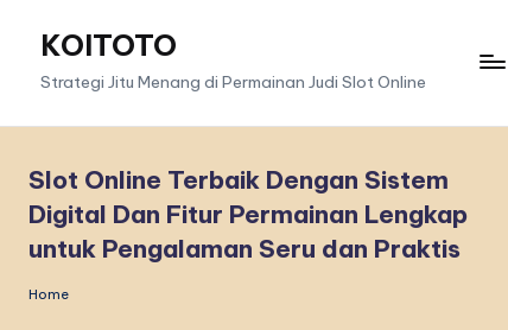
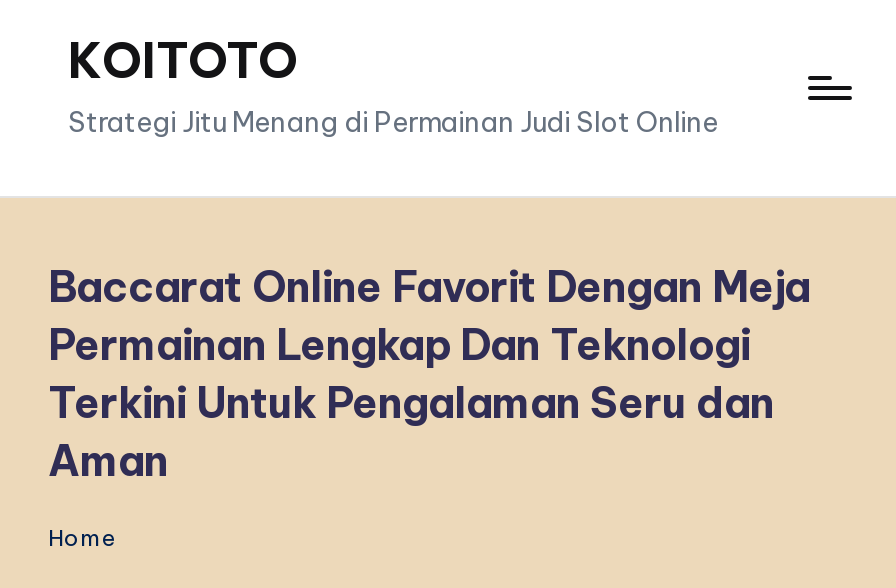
[28,164,468,265] Slot Online Terbaik Dengan Sistem | Digital Dan Fitur Permainan Lengkap | untuk Pengalaman Seru dan Praktis -> [48,260,810,488] Baccarat Online Favorit Dengan Meja | Permainan Lengkap Dan Teknologi | Terkini Untuk Pengalaman Seru dan | Aman

